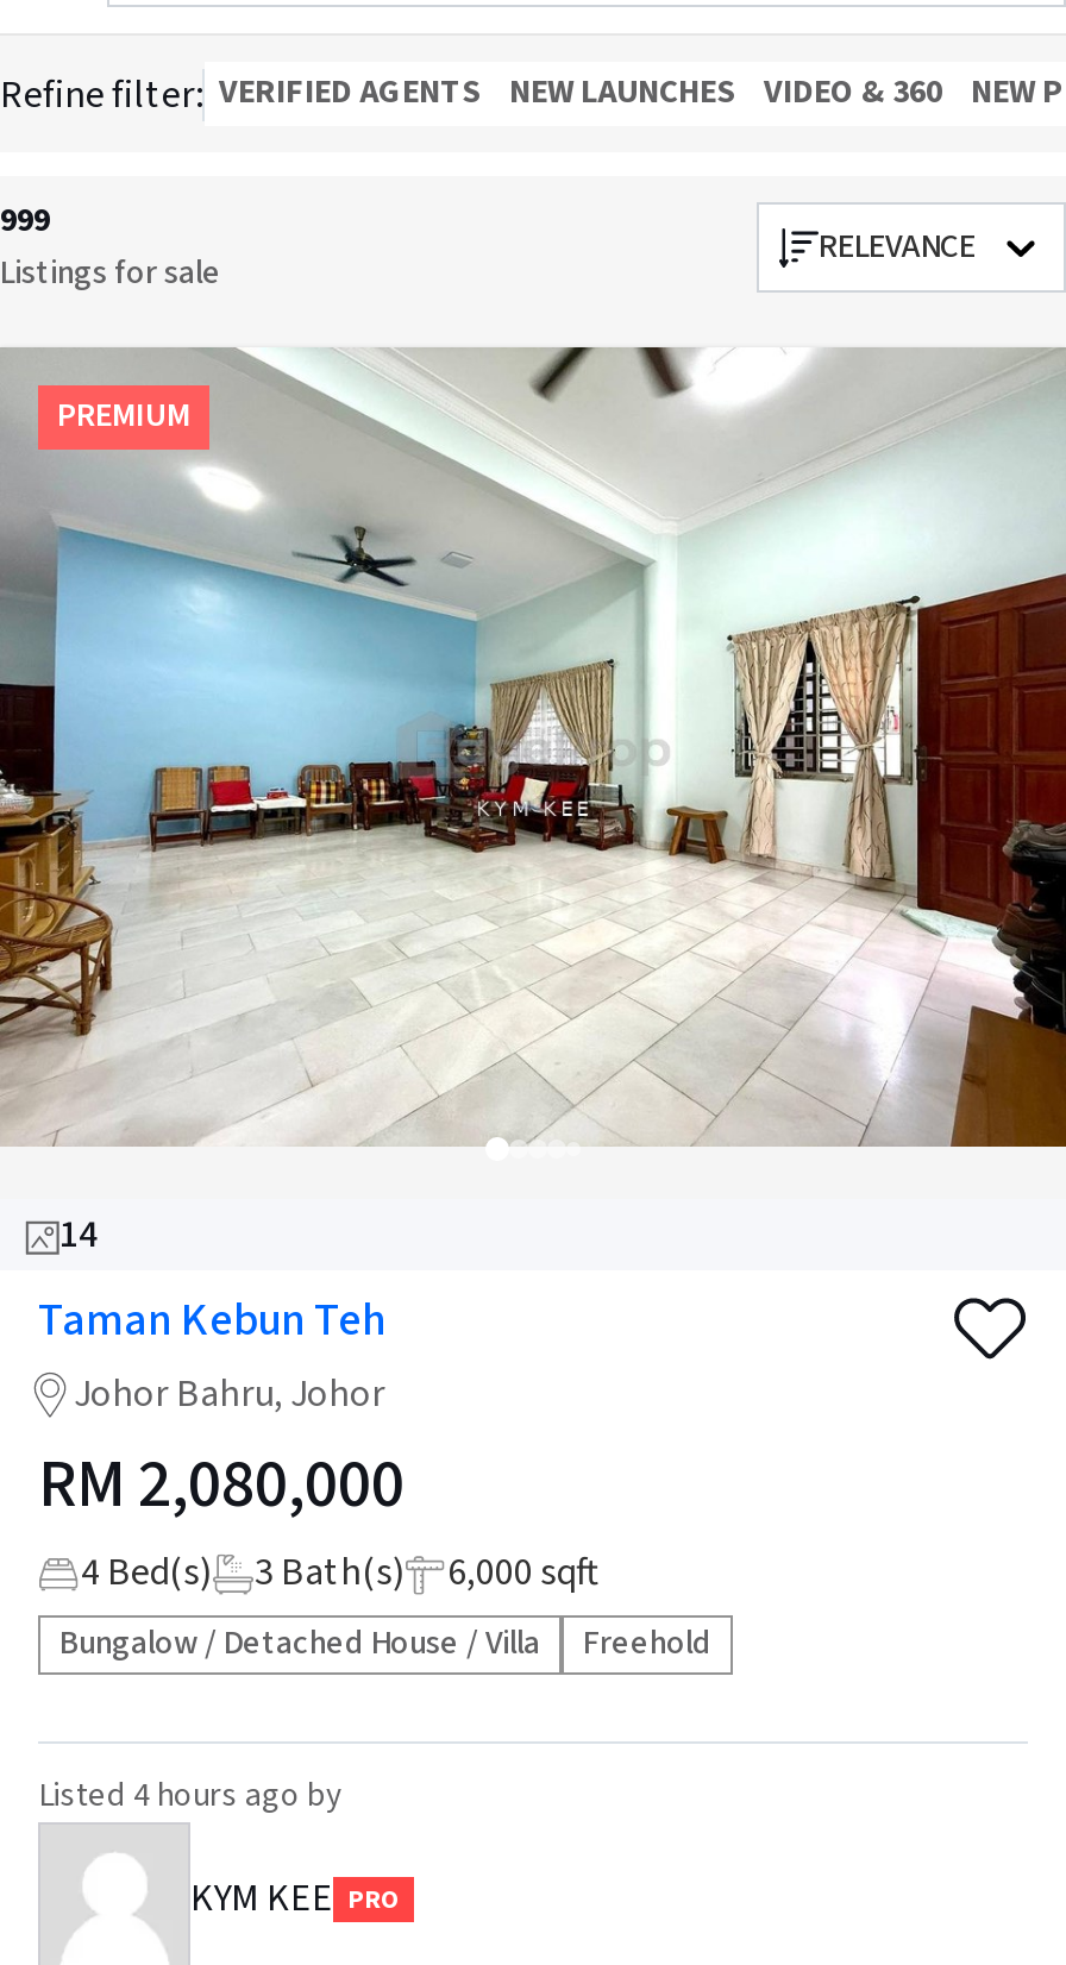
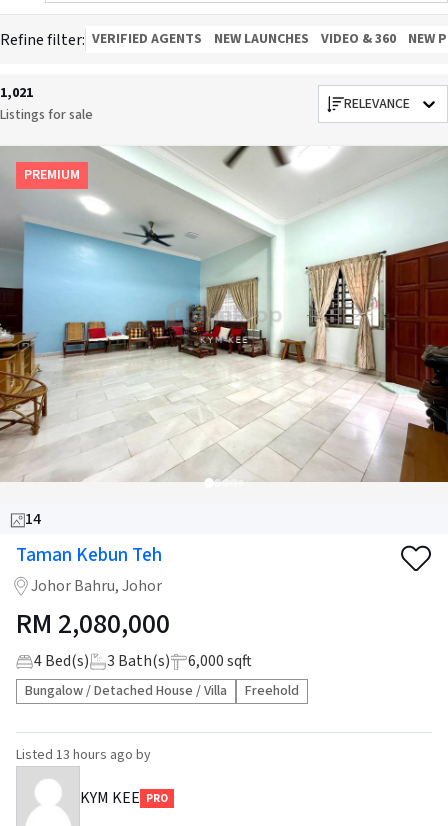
[0,197,50,245] 999 -> [0,83,33,103] 1,021
[38,1773,343,1821] Listed 4 hours ago by -> [16,745,151,765] Listed 13 hours ago by

